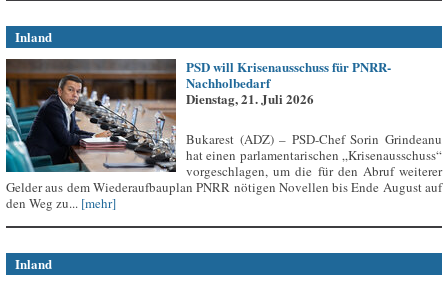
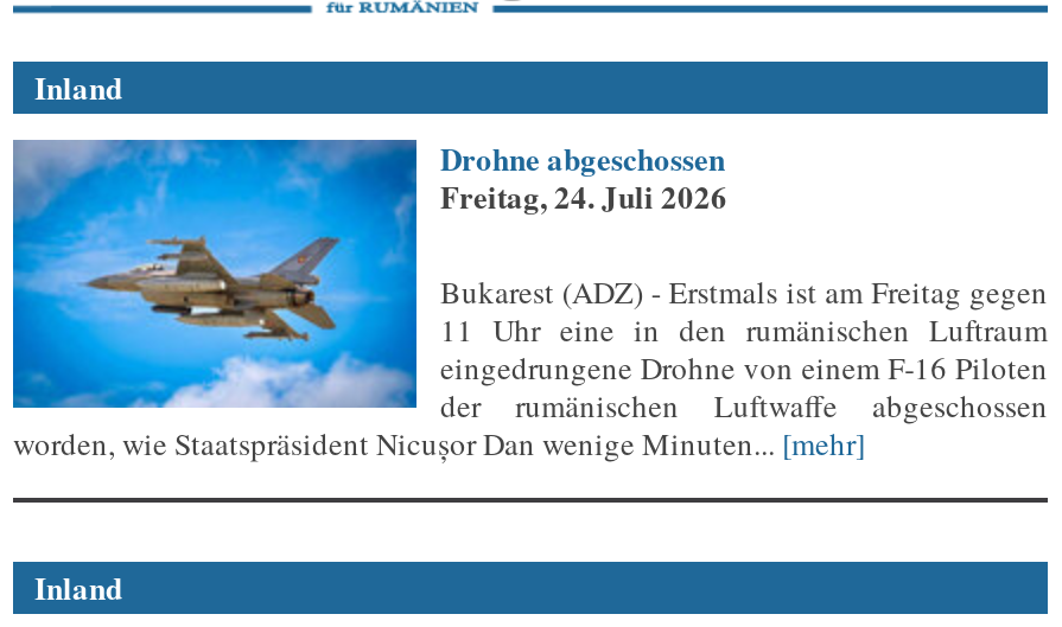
[5,58,442,212] [image] | Bukarest (ADZ) – PSD-Chef Sorin Grindeanu | hat einen parlamentarischen „Krisenausschuss“ | vorgeschlagen, um die für den Abruf weiterer | Gelder aus dem Wiederaufbauplan PNRR nötigen Novellen bis Ende August auf | den Weg zu... [mehr] -> [13,137,1048,465] [image] | Bukarest (ADZ) - Erstmals ist am Freitag gegen | 11 Uhr eine in den rumänischen Luftraum | eingedrungene Drohne von einem F-16 Piloten | der rumänischen Luftwaffe abgeschossen | worden, wie Staatspräsident Nicușor Dan wenige Minuten... [mehr]
[186,57,391,108] PSD will Krisenausschuss für PNRR- | Nachholbedarf | Dienstag, 21. Juli 2026 -> [440,135,727,218] Drohne abgeschossen | Freitag, 24. Juli 2026

